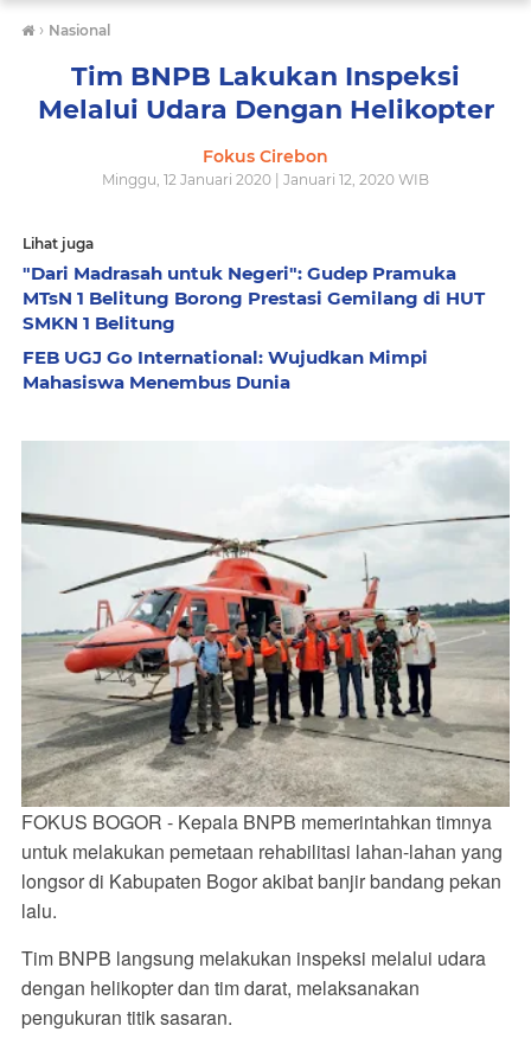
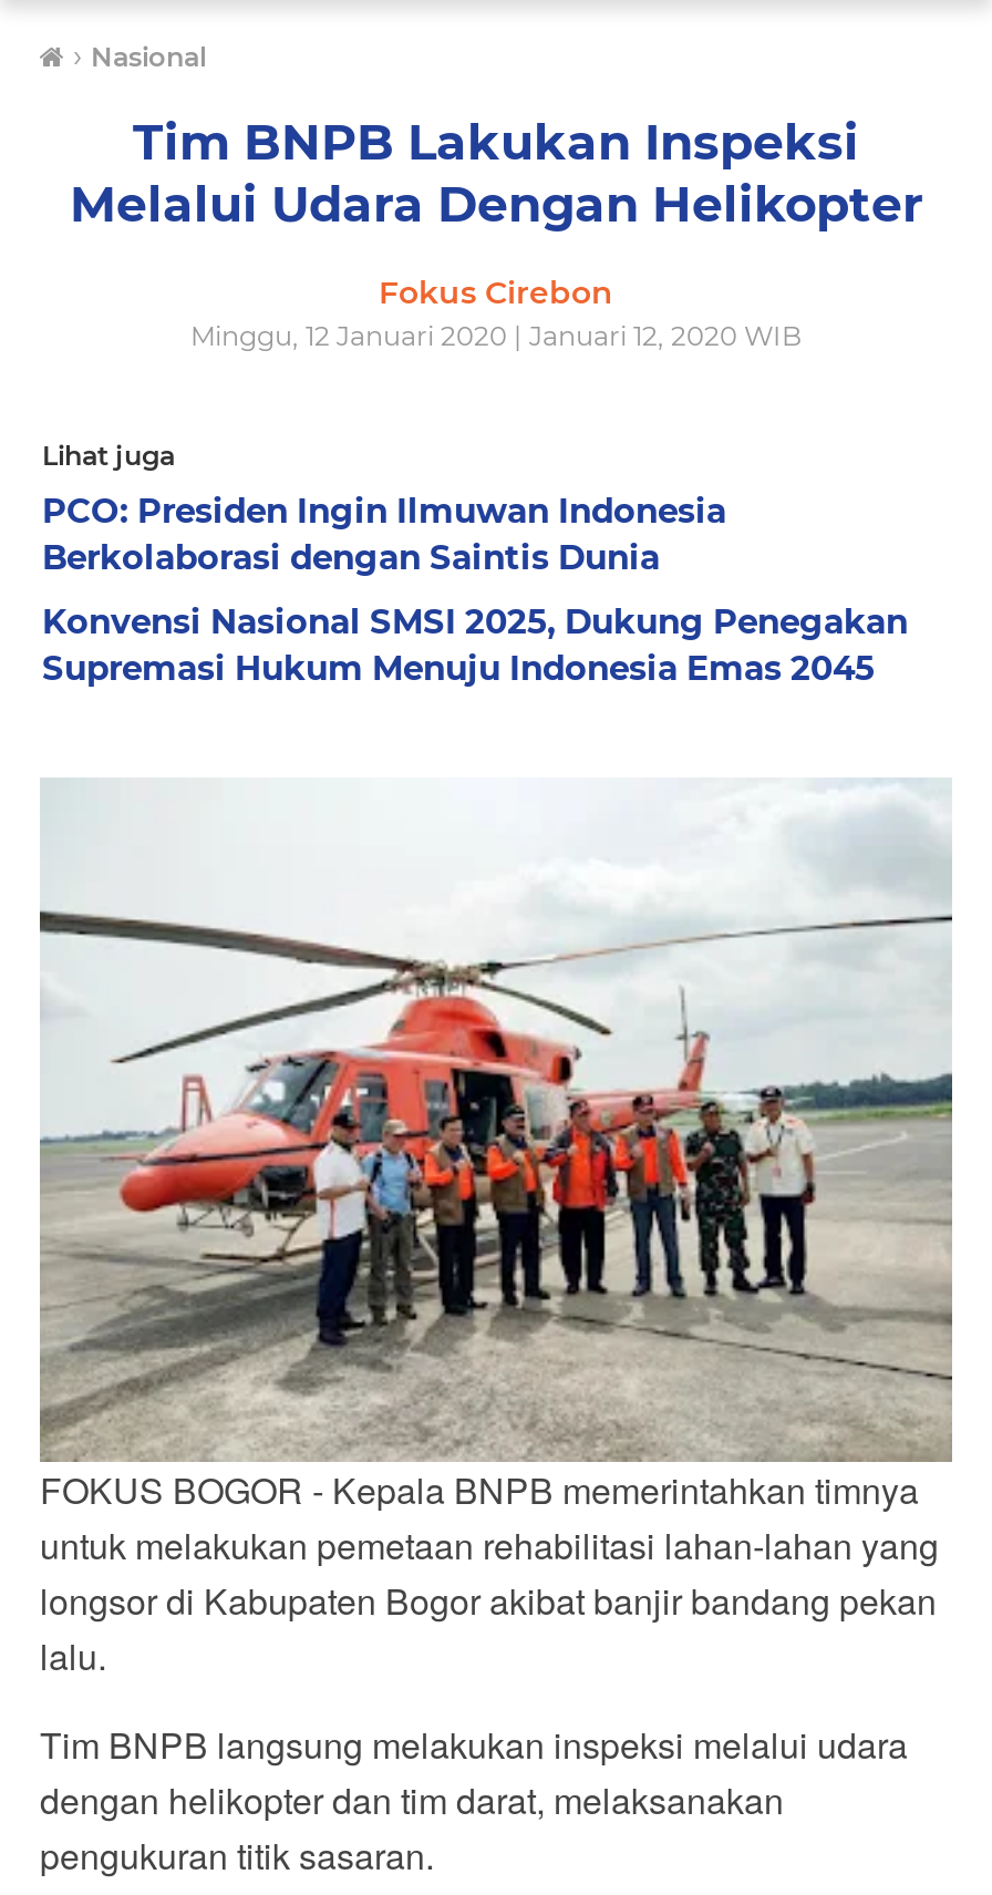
[23,262,485,334] "Dari Madrasah untuk Negeri": Gudep Pramuka | MTsN 1 Belitung Borong Prestasi Gemilang di HUT | SMKN 1 Belitung -> [42,490,726,578] PCO: Presiden Ingin Ilmuwan Indonesia | Berkolaborasi dengan Saintis Dunia
[23,346,428,393] FEB UGJ Go International: Wujudkan Mimpi | Mahasiswa Menembus Dunia -> [42,600,908,689] Konvensi Nasional SMSI 2025, Dukung Penegakan | Supremasi Hukum Menuju Indonesia Emas 2045

